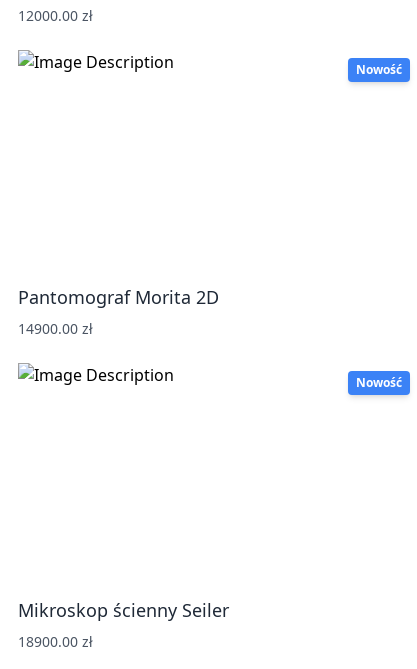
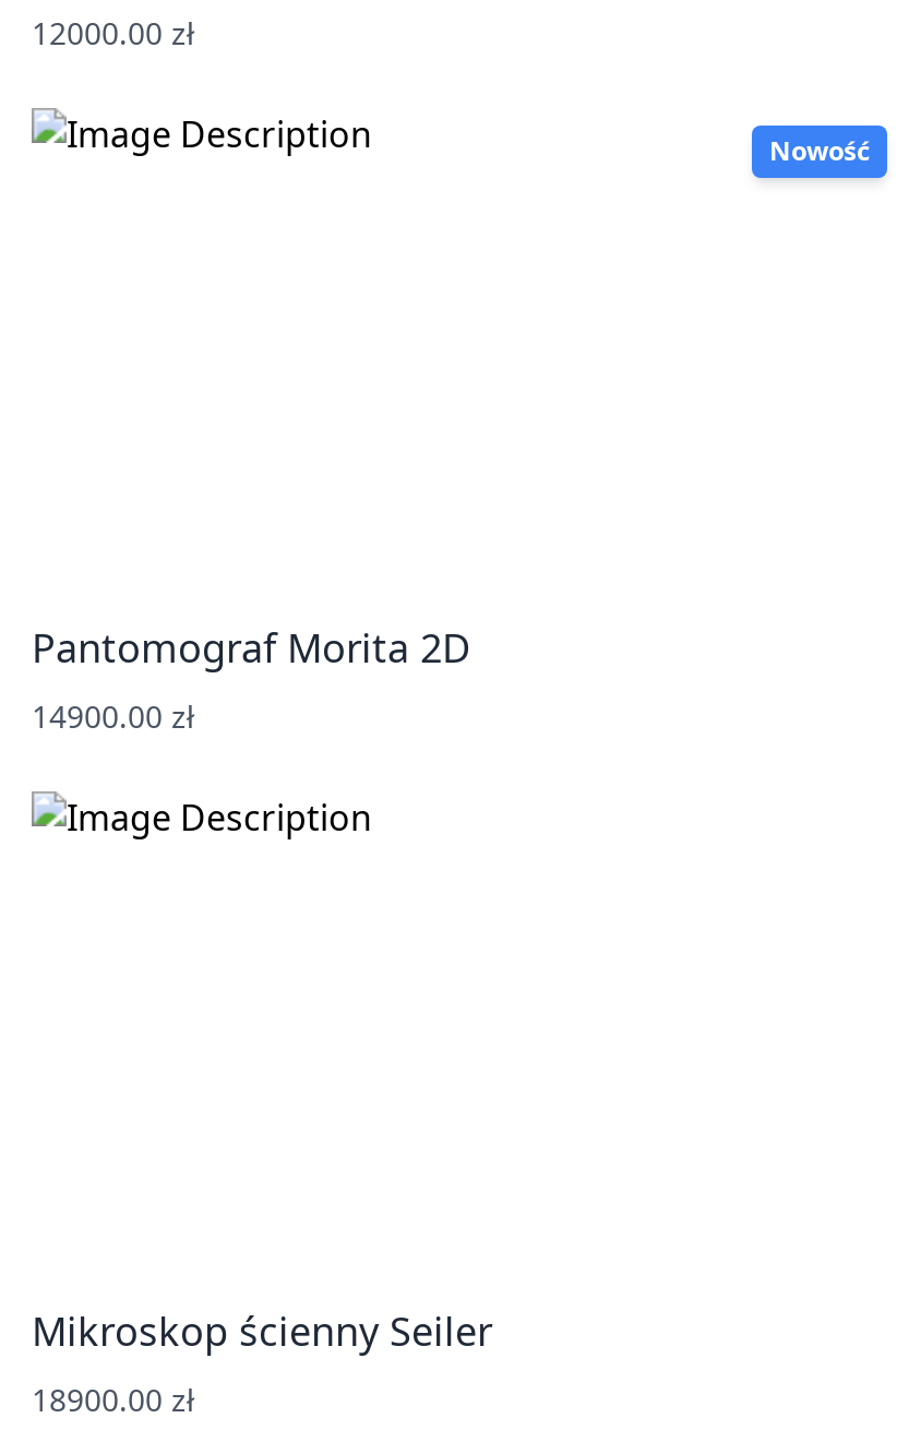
[356,374,402,391] Nowość -> none

